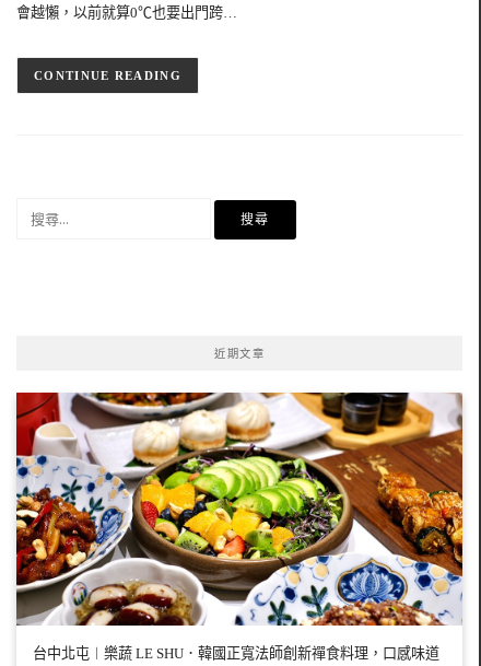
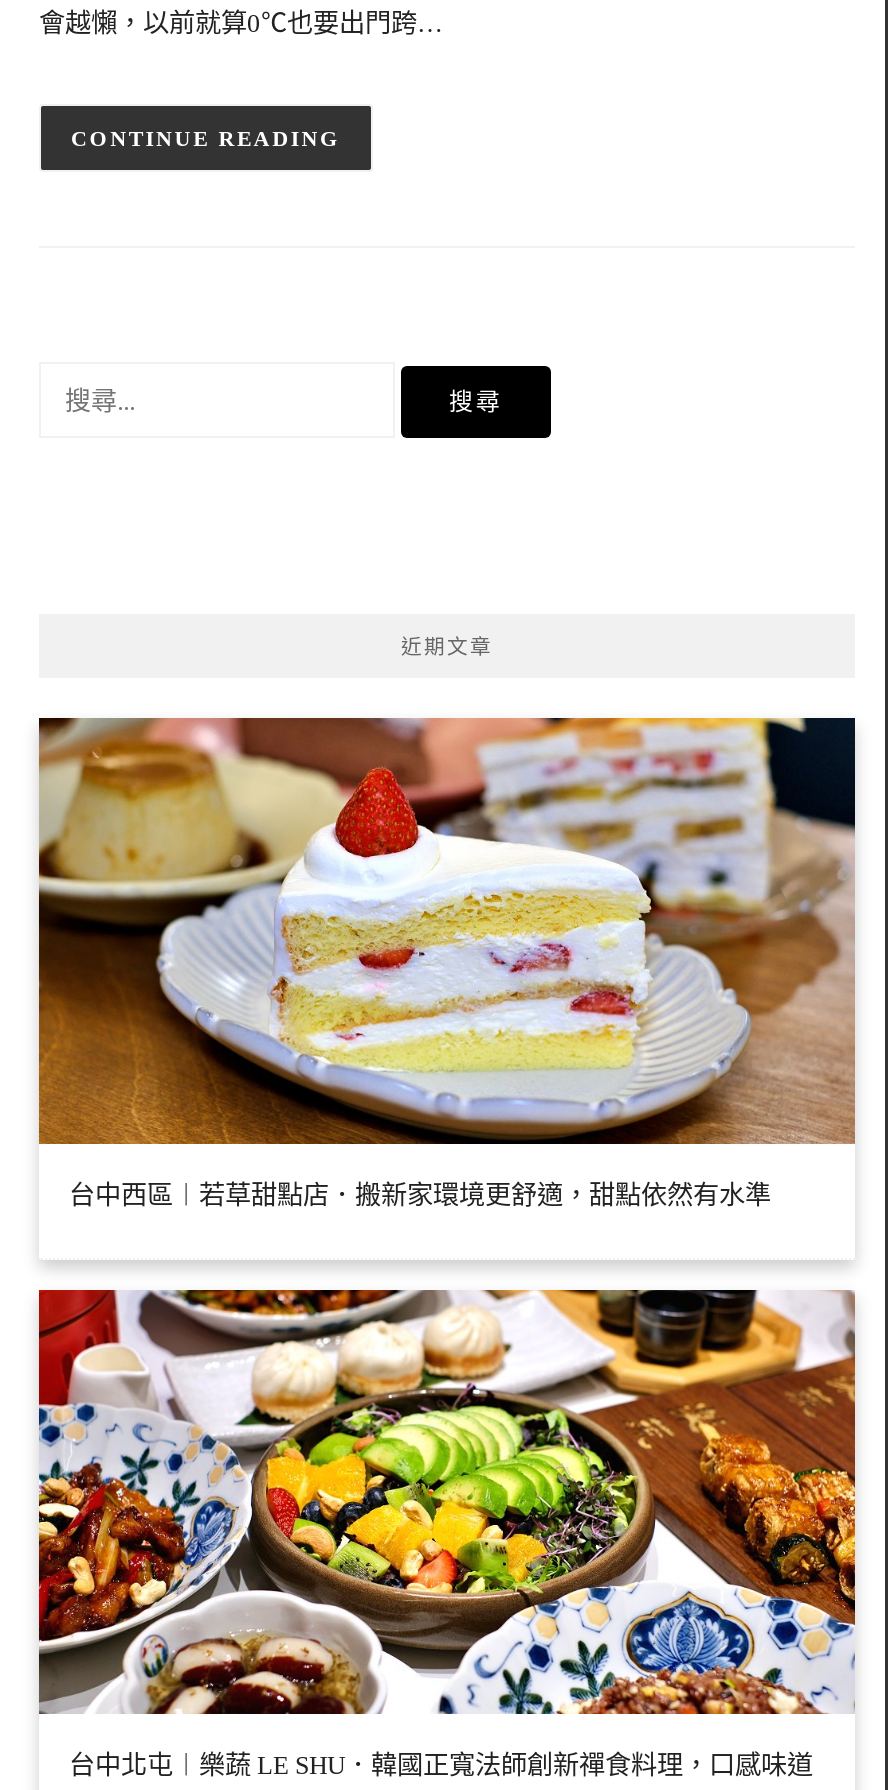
none -> [37,716,857,1209] [image] | 台中西區︱若草甜點店．搬新家環境更舒適，甜點依然有水準

